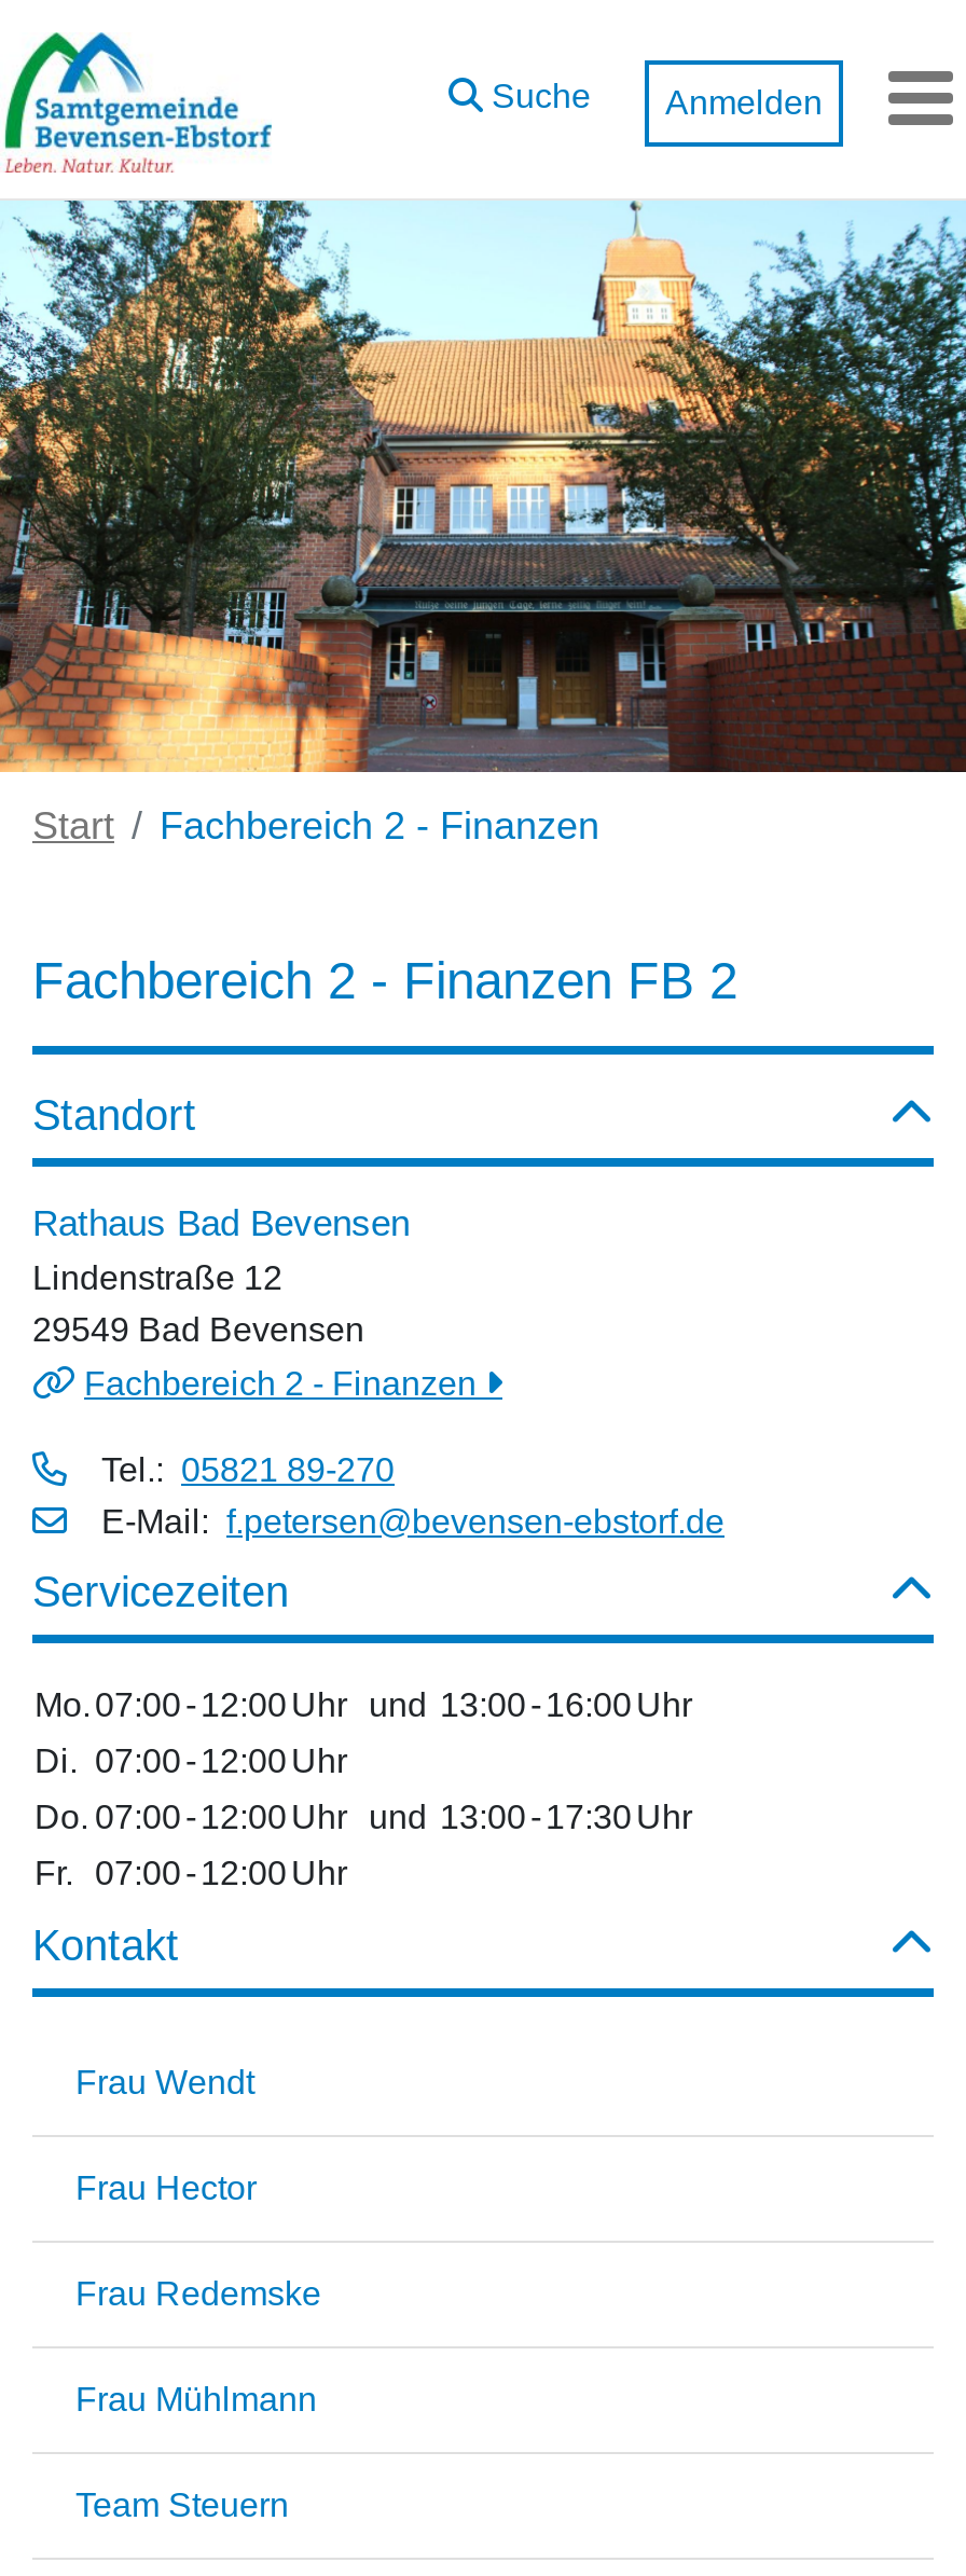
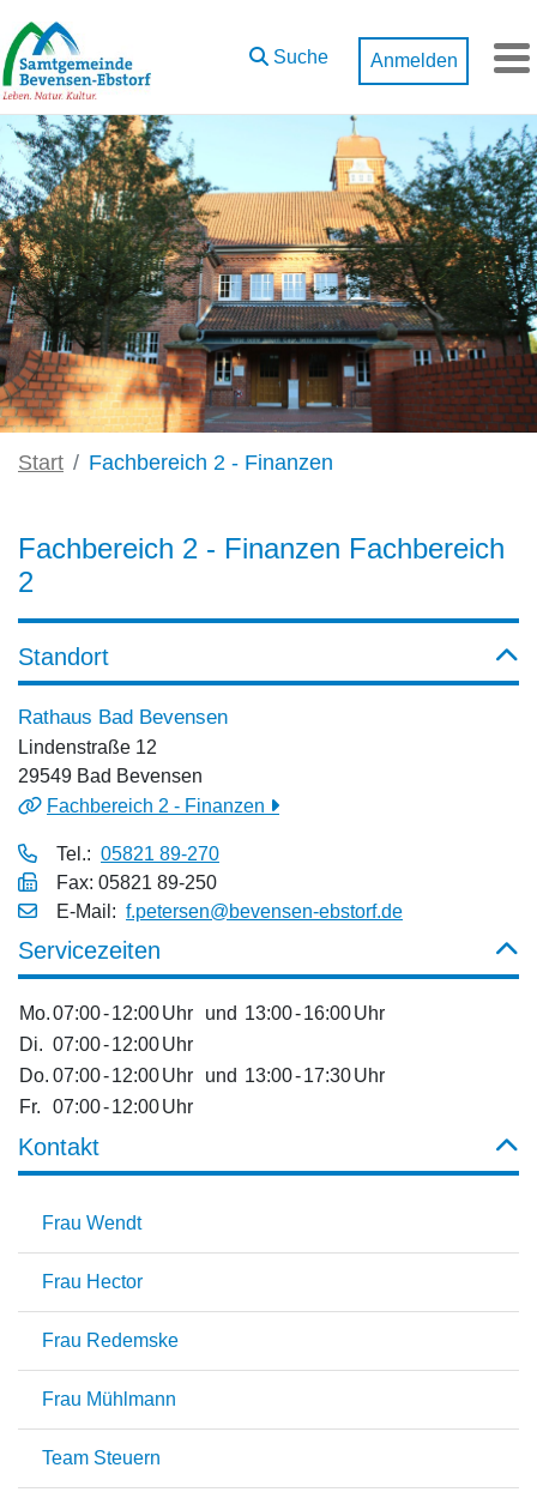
[32,951,737,1009] Fachbereich 2 - Finanzen FB 2 -> [18,532,505,598] Fachbereich 2 - Finanzen Fachbereich | 2
none -> [56,872,217,893] Fax: 05821 89-250

